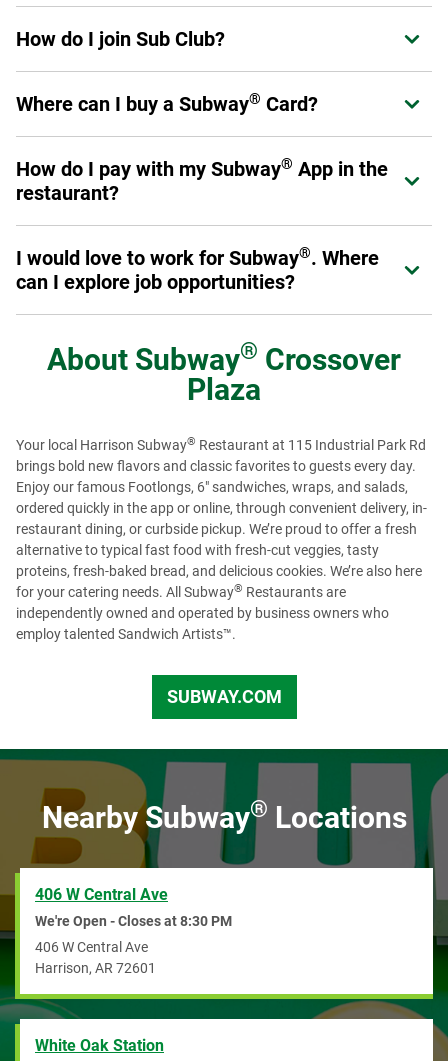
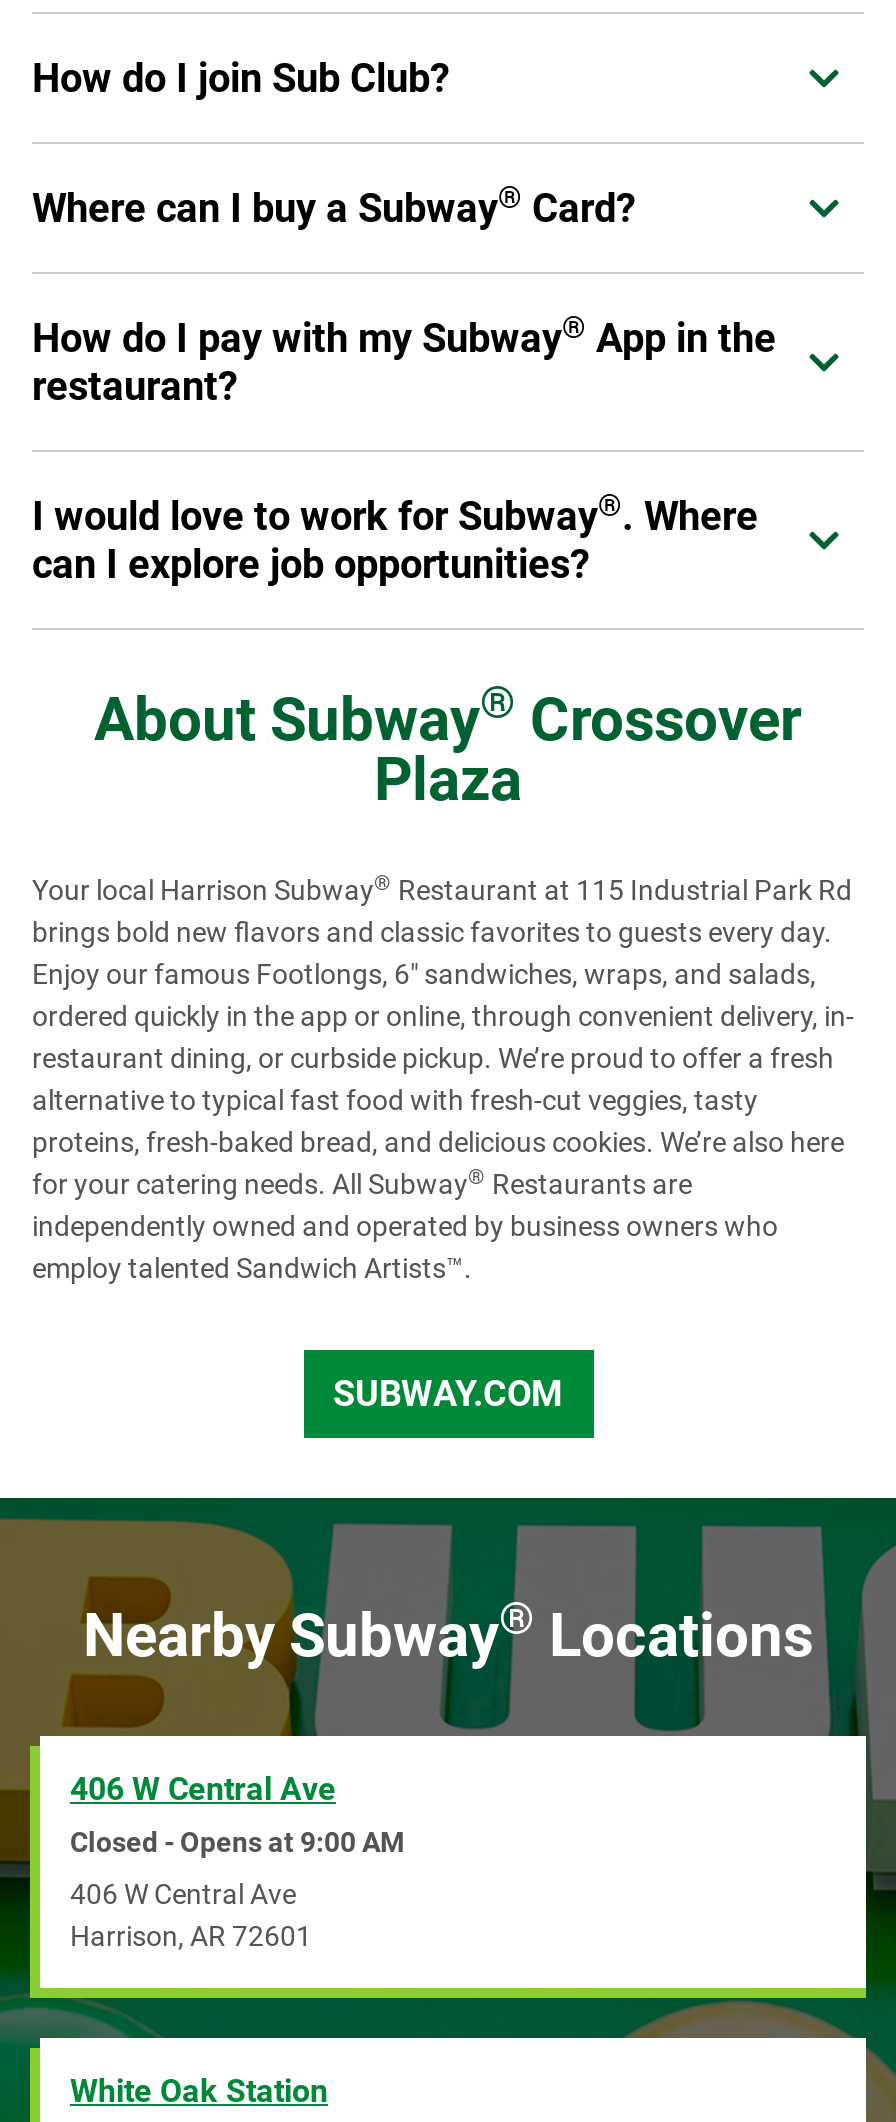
[35,913,232,929] We're Open - Closes at 8:30 PM -> [70,1827,404,1859] Closed - Opens at 9:00 AM

